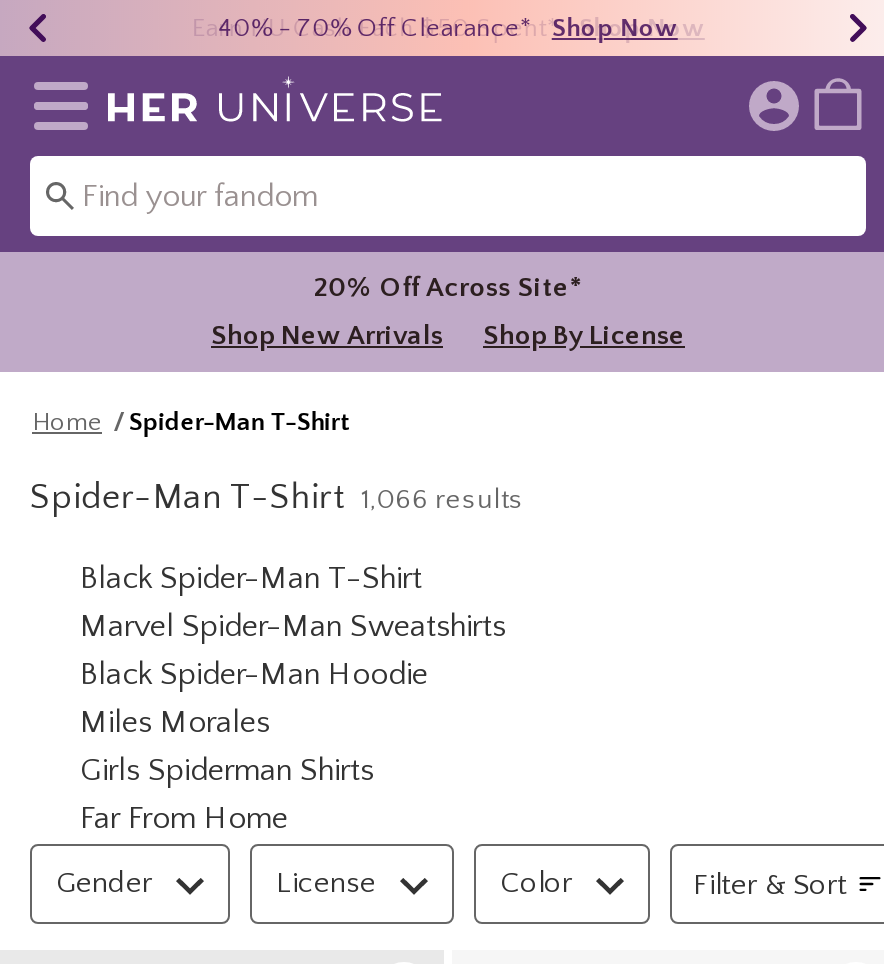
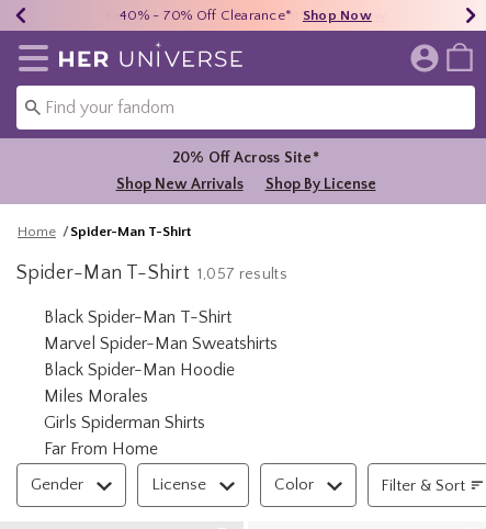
[30,478,524,518] Spider-Man T-Shirt 1,066 results -> [16,262,287,284] Spider-Man T-Shirt 1,057 results

